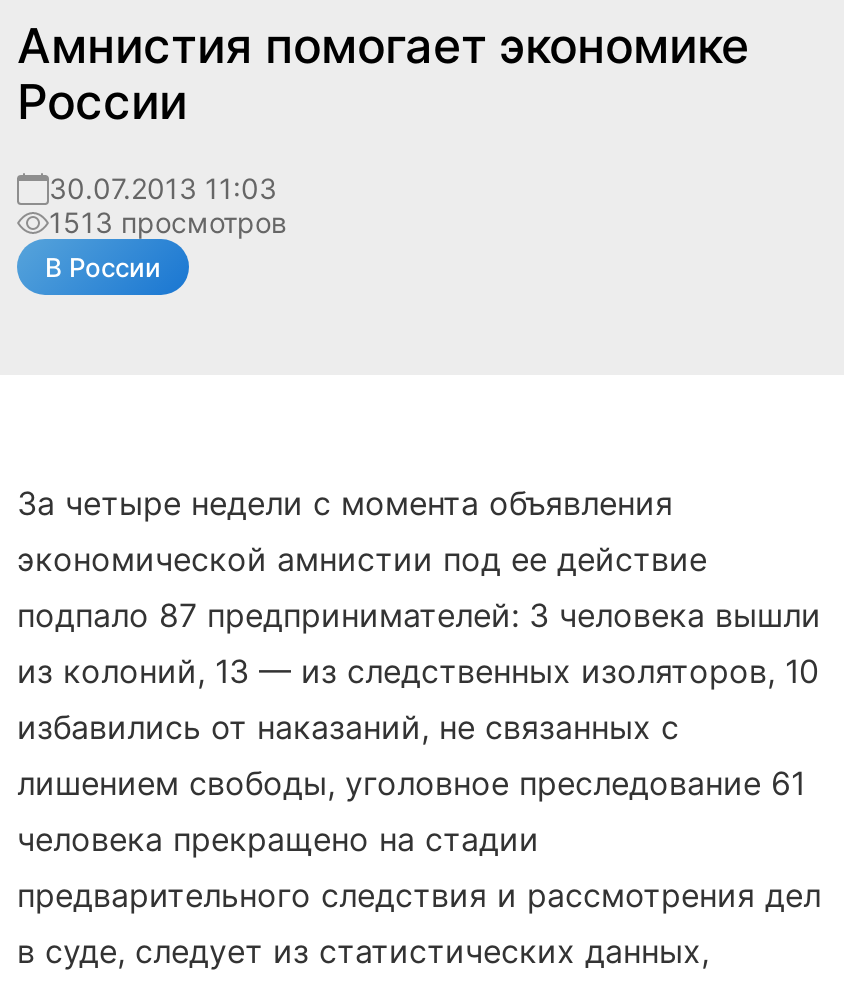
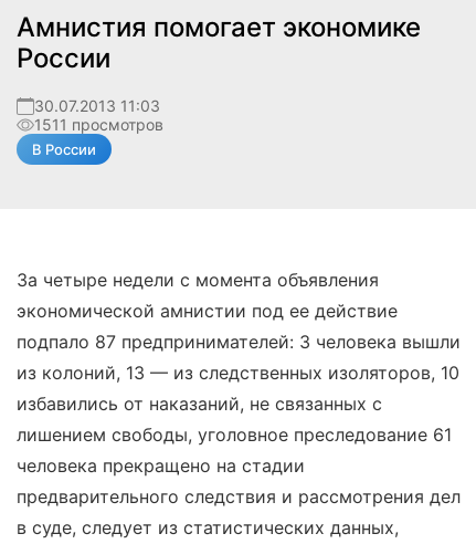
[49,205,287,239] 1513 просмотров -> [34,115,163,134] 1511 просмотров

